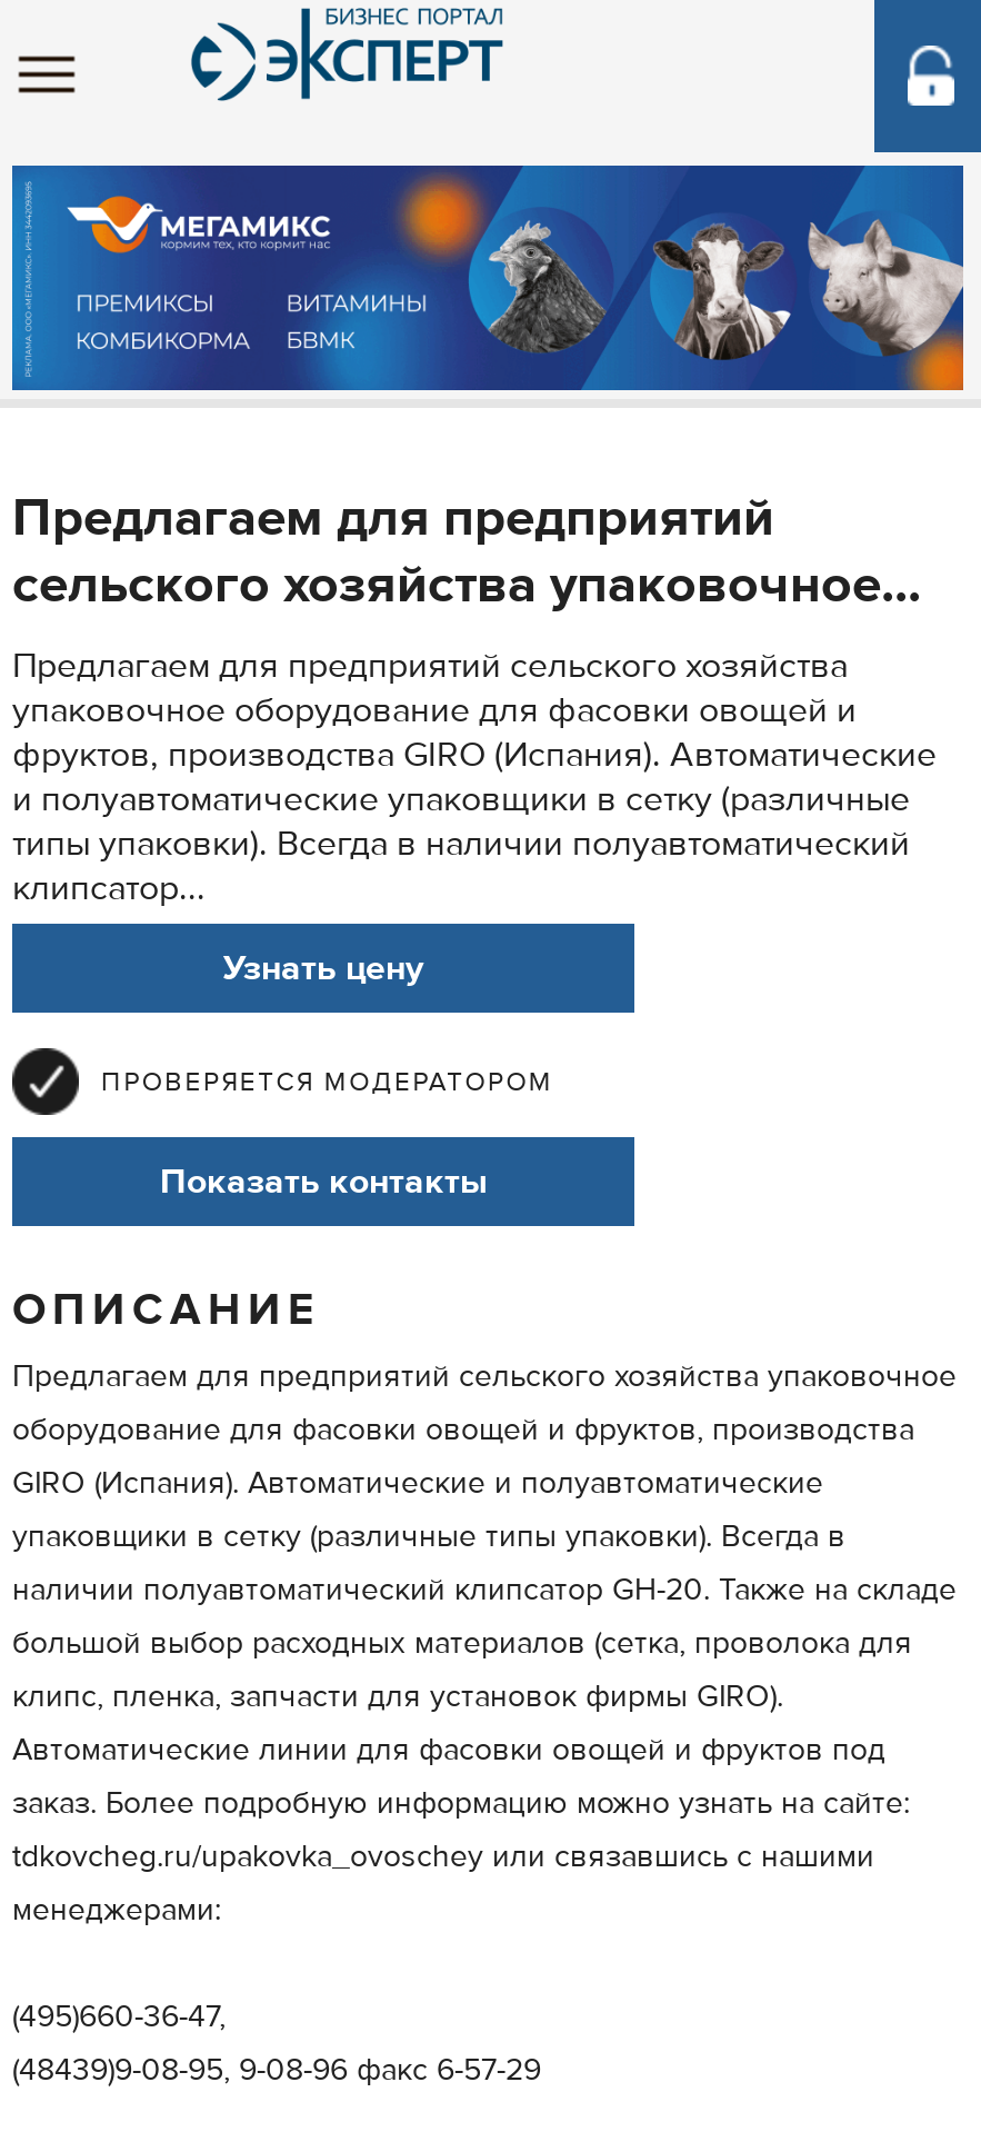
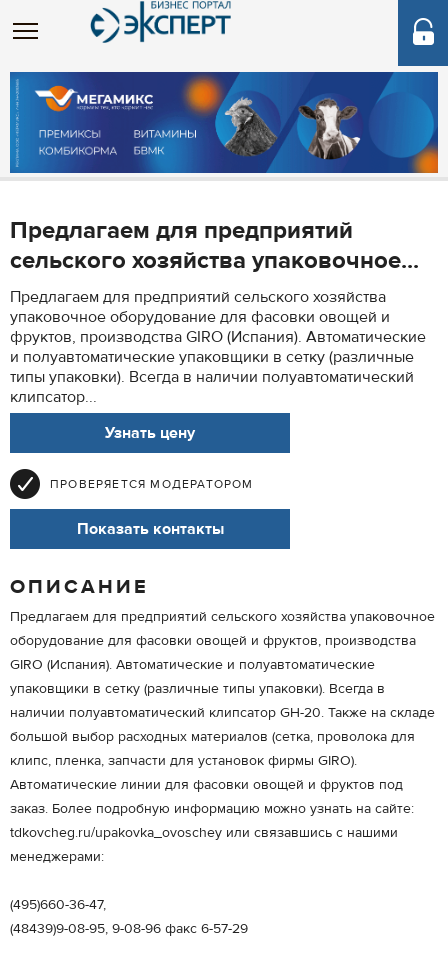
[805,219,963,357] [image] -> [368,97,439,158] [image]

